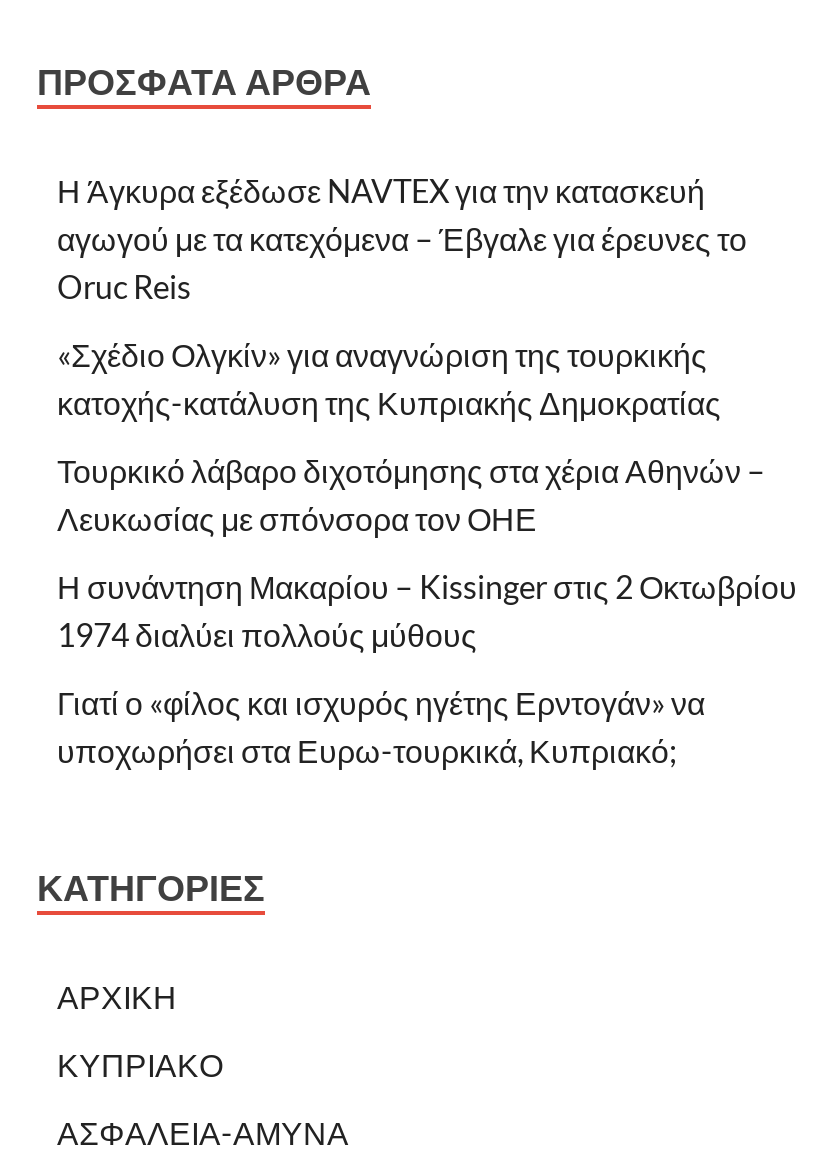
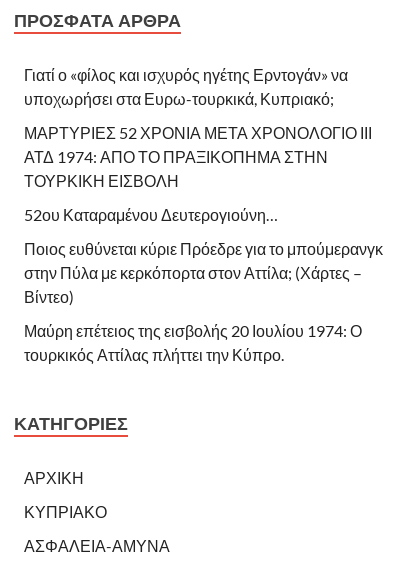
[57,171,797,653] Η Άγκυρα εξέδωσε NAVTEX για την κατασκευή | αγωγού με τα κατεχόμενα – Έβγαλε για έρευνες το | Oruc Reis | «Σχέδιο Ολγκίν» για αναγνώριση της τουρκικής | κατοχής-κατάλυση της Κυπριακής Δημοκρατίας | Τουρκικό λάβαρο διχοτόμησης στα χέρια Αθηνών – | Λευκωσίας με σπόνσορα τον ΟΗΕ | Η συνάντηση Μακαρίου – Kissinger στις 2 Οκτωβρίου | 1974 διαλύει πολλούς μύθους -> none
moved [57,683,705,769] -> [24,65,348,108]: Γιατί ο «φίλος και ισχυρός ηγέτης Ερντογάν» να | υποχωρήσει στα Ευρω-τουρκικά, Κυπριακό;
none -> [24,123,383,364] ΜΑΡΤΥΡΙΕΣ 52 ΧΡΟΝΙΑ ΜΕΤΑ ΧΡΟΝΟΛΟΓΙΟ ΙΙΙ | ΑΤΔ 1974: ΑΠΟ ΤΟ ΠΡΑΞΙΚΟΠΗΜΑ ΣΤΗΝ | ΤΟΥΡΚΙΚΗ ΕΙΣΒΟΛΗ | 52ου Καταραμένου Δευτερογιούνη… | Ποιος ευθύνεται κύριε Πρόεδρε για το μπούμερανγκ | στην Πύλα με κερκόπορτα στον Αττίλα; (Χάρτες – | Βίντεο) | Μαύρη επέτειος της εισβολής 20 Ιουλίου 1974: Ο | τουρκικός Αττίλας πλήττει την Κύπρο.

